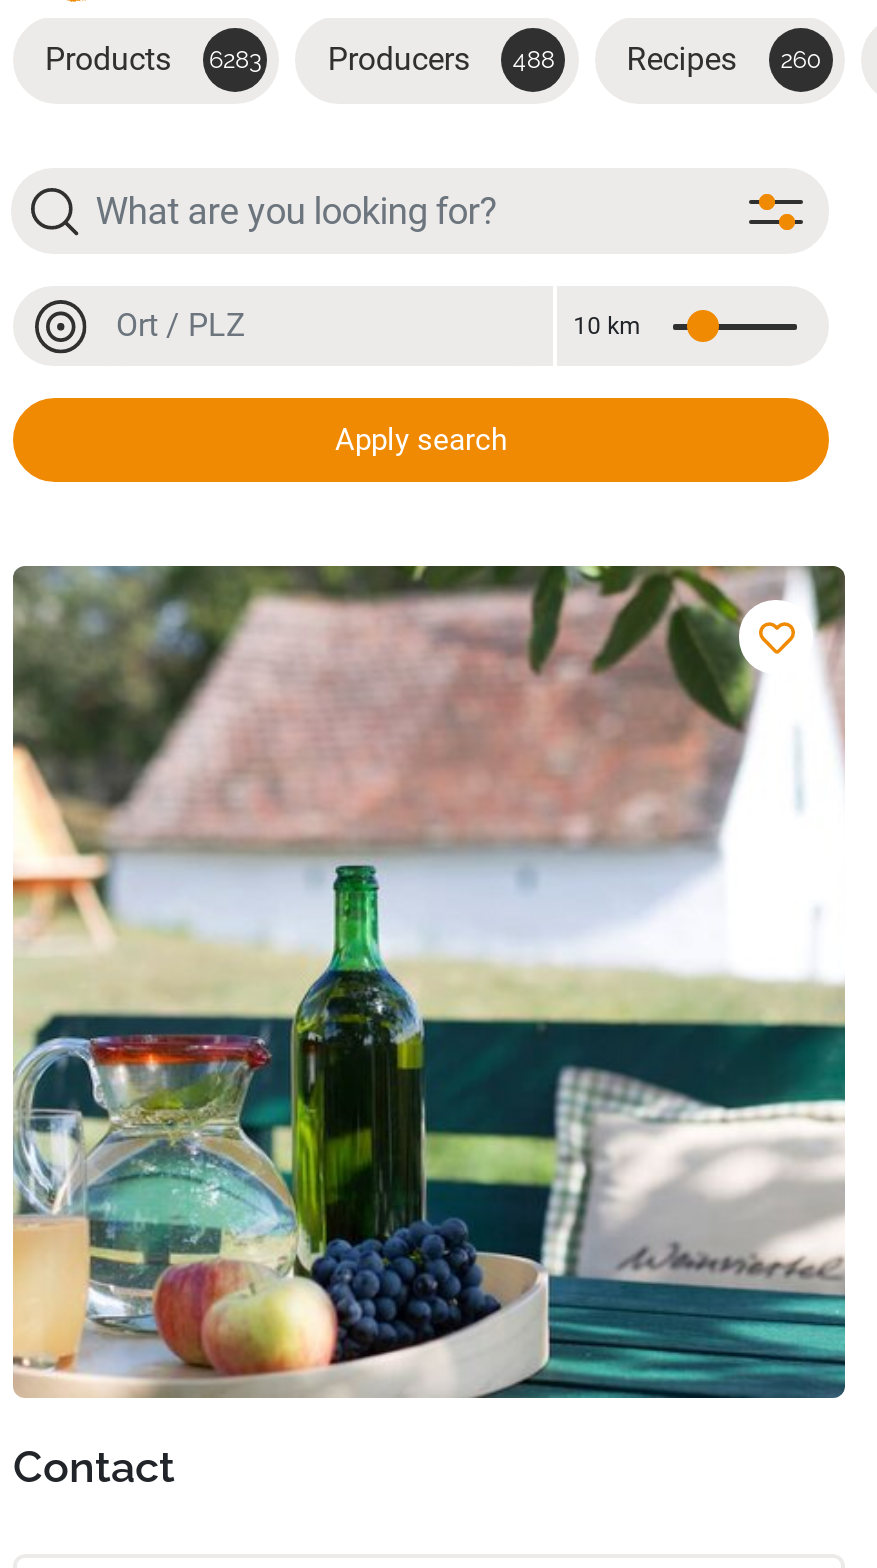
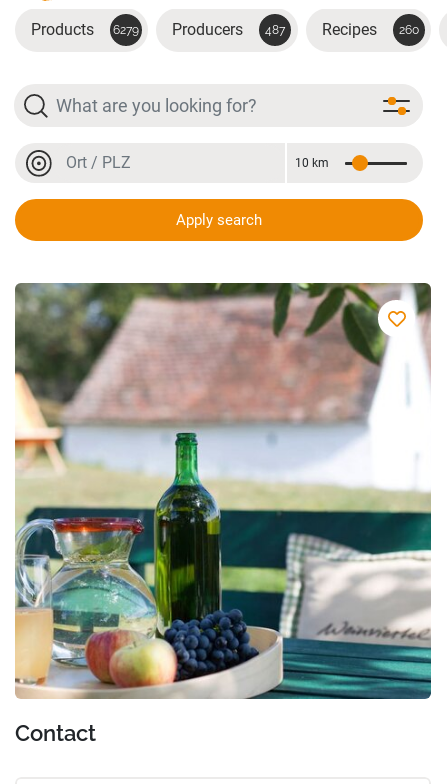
[45,40,261,78] Products 6283 -> [31,20,139,39] Products 6279
[328,40,555,78] Producers 488 -> [172,20,285,39] Producers 487

